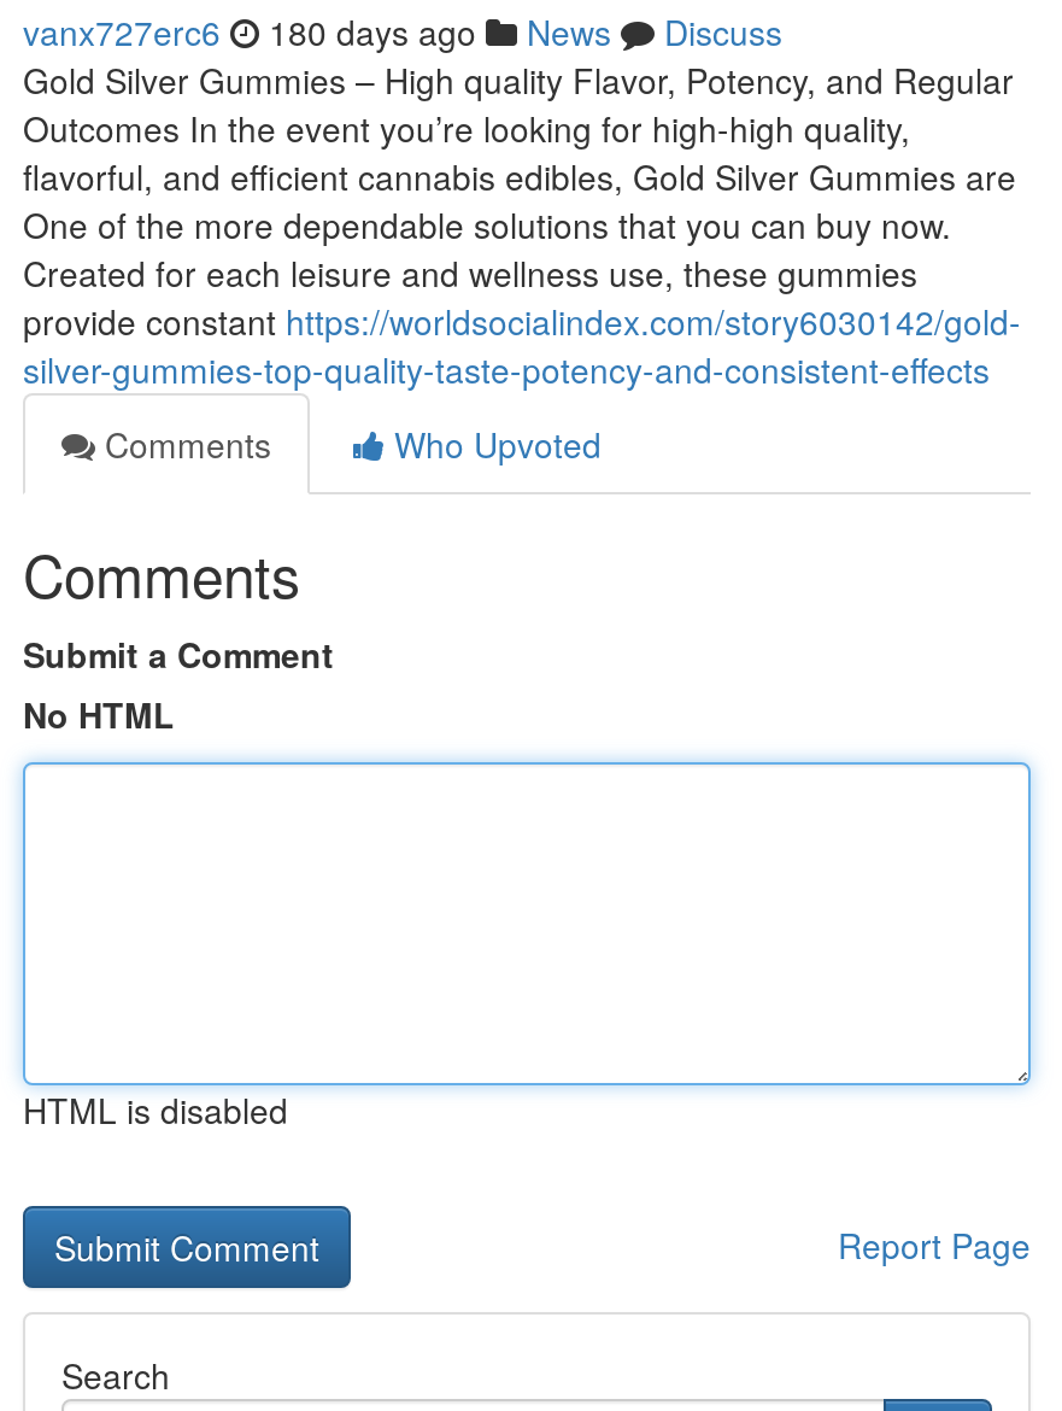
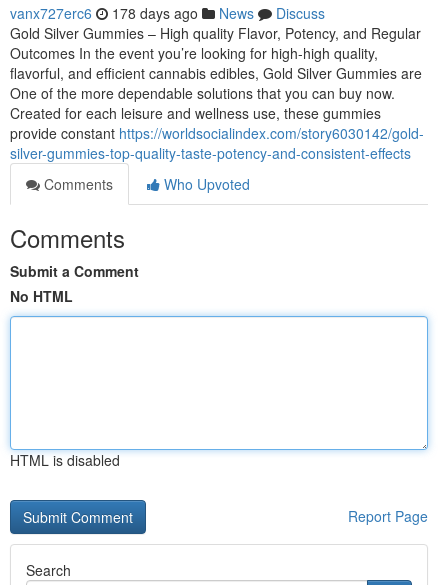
[23,7,782,55] vanx727erc6 180 days ago News Discuss -> [10,3,325,23] vanx727erc6 178 days ago News Discuss

